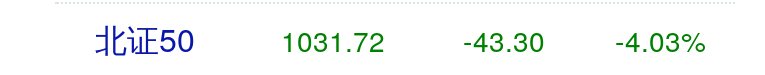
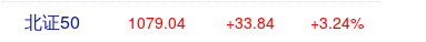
[281,21,385,61] 1031.72 -> [128,11,186,33] 1079.04
[463,21,545,61] -43.30 -> [226,11,275,33] +33.84
[615,21,705,61] -4.03% -> [310,11,364,33] +3.24%

